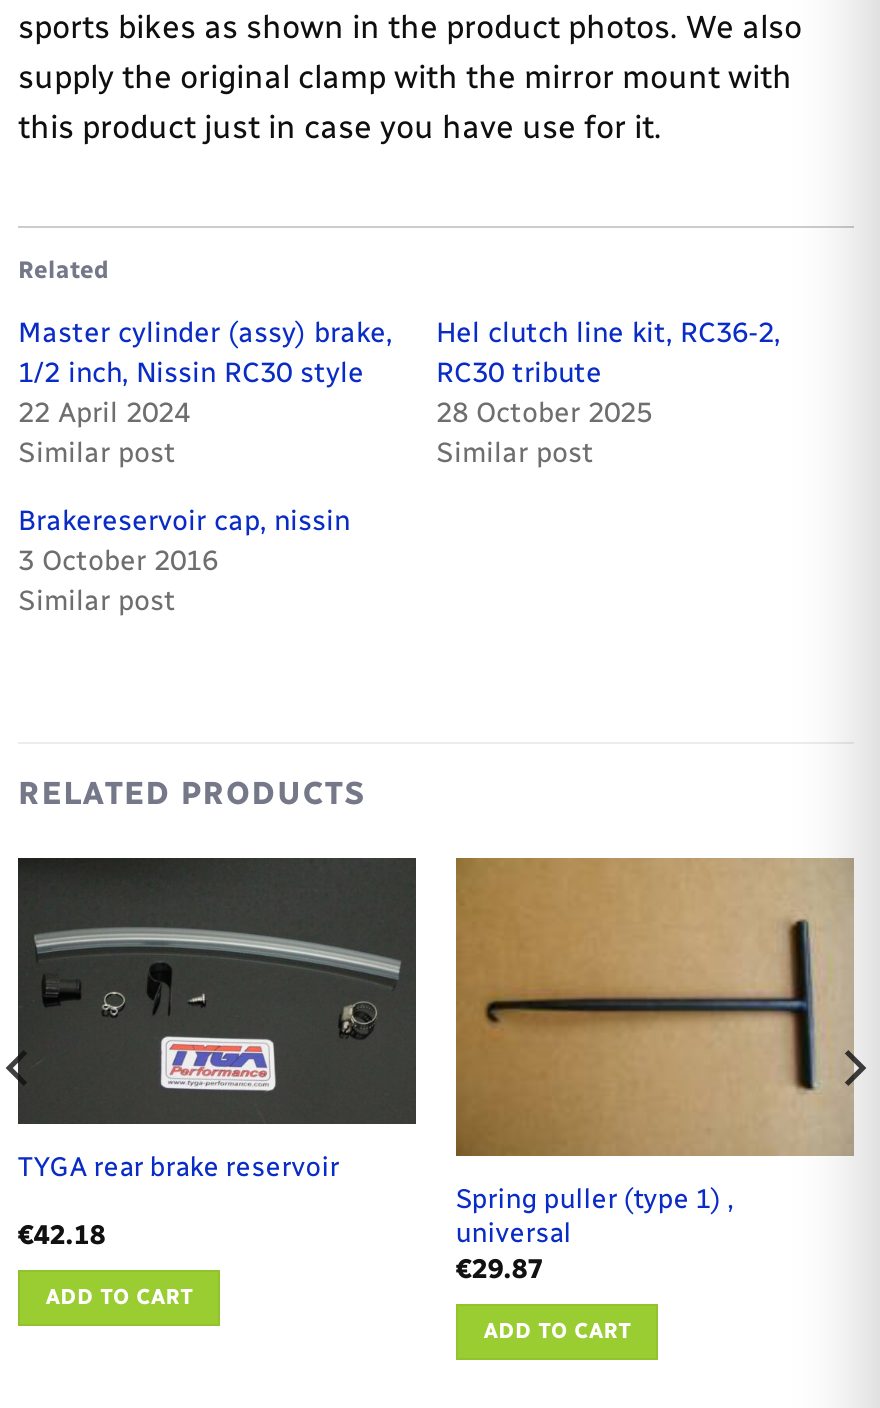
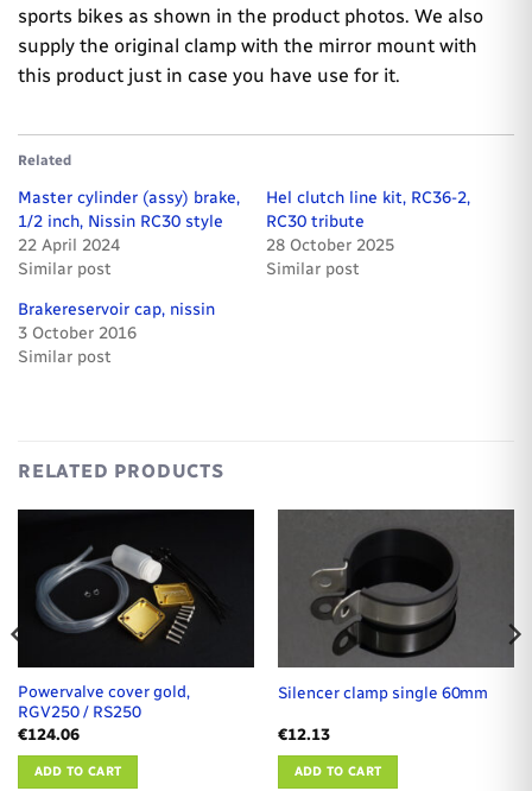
[18,856,416,1251] [image] | TYGA rear brake reservoir | €42.18 -> [18,508,253,743] [image] | Powervalve cover gold, | RGV250 / RS250 | €124.06
[454,856,856,1284] [image] | Spring puller (type 1) , | universal | €29.87 -> [278,508,514,743] [image] | Silencer clamp single 60mm | €12.13

